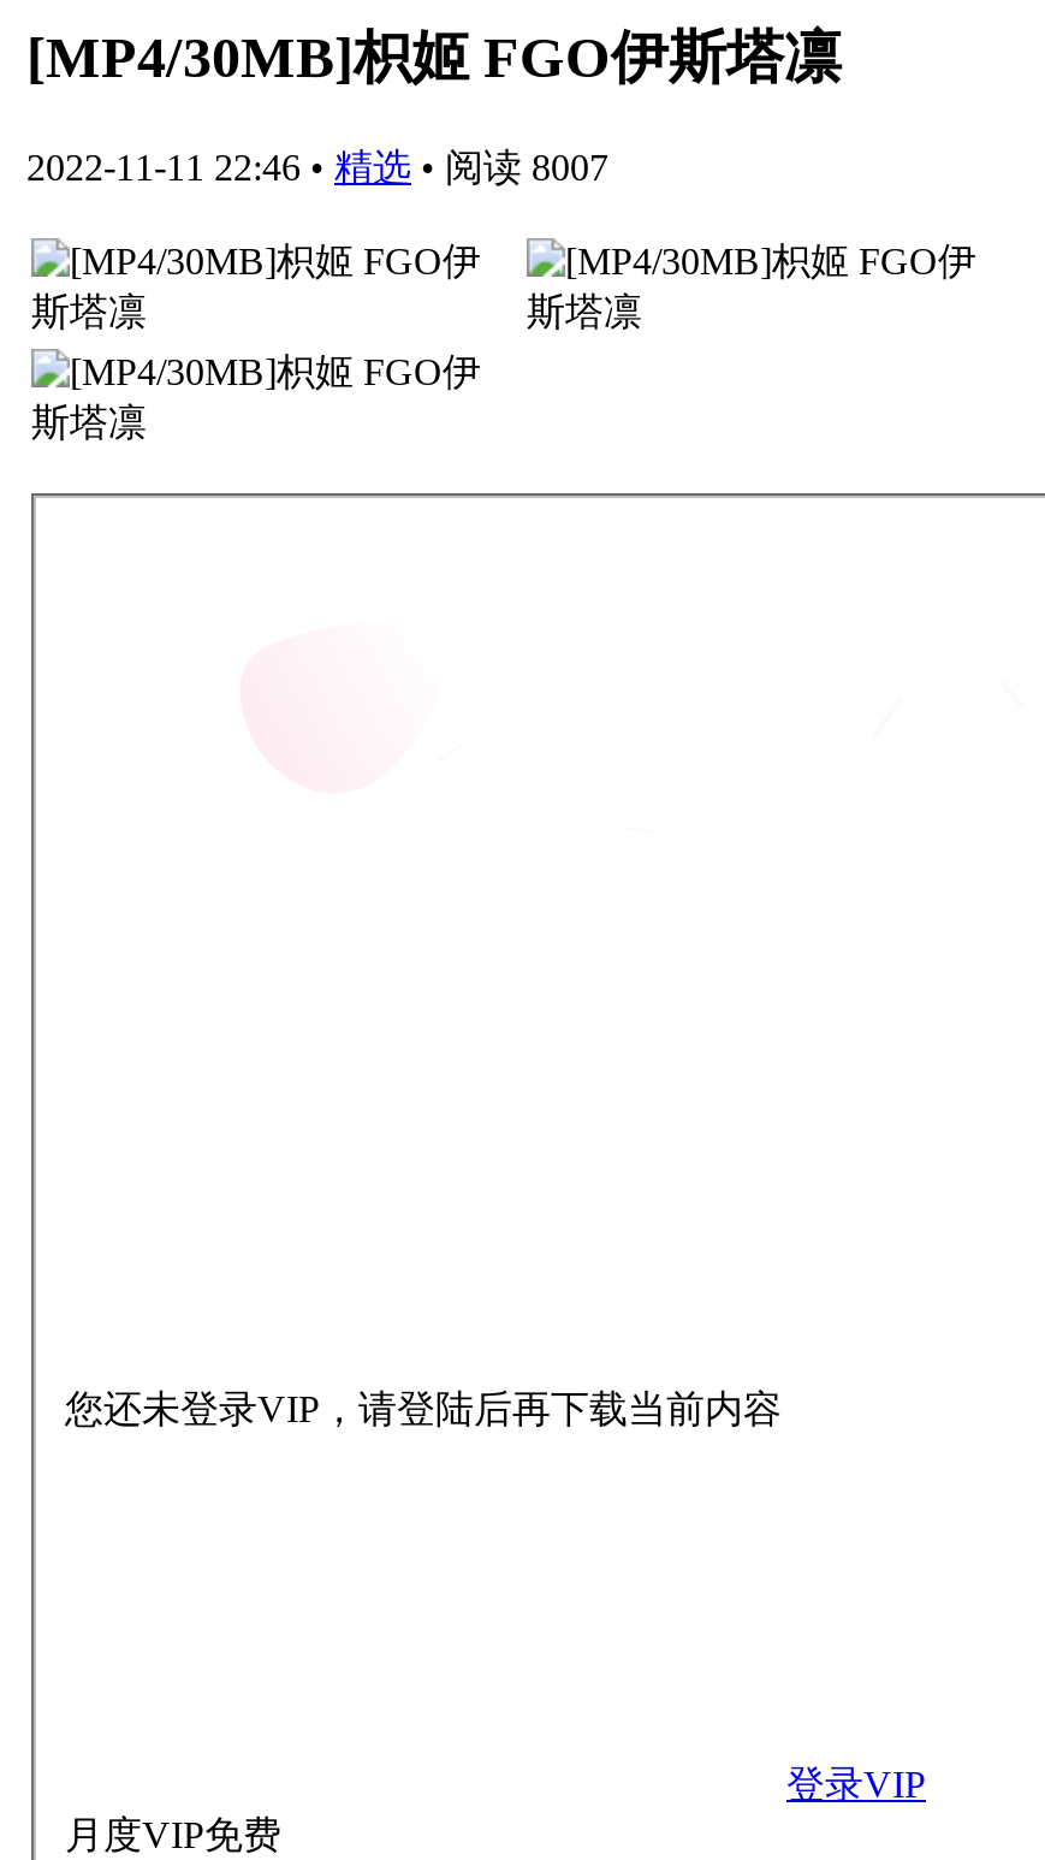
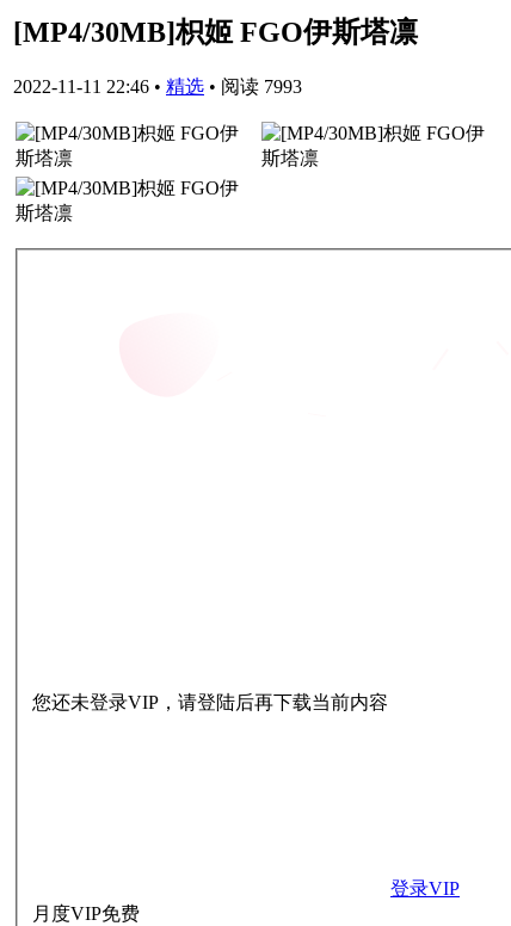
[26,146,608,187] 2022-11-11 22:46 • 精选 • 阅读 8007 -> [13,76,302,96] 2022-11-11 22:46 • 精选 • 阅读 7993

